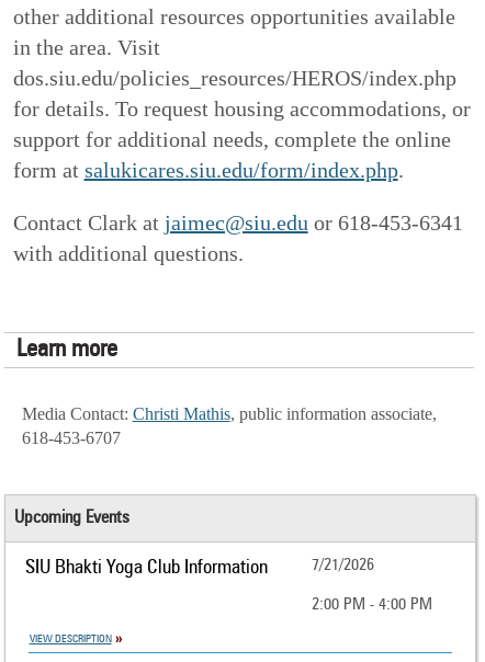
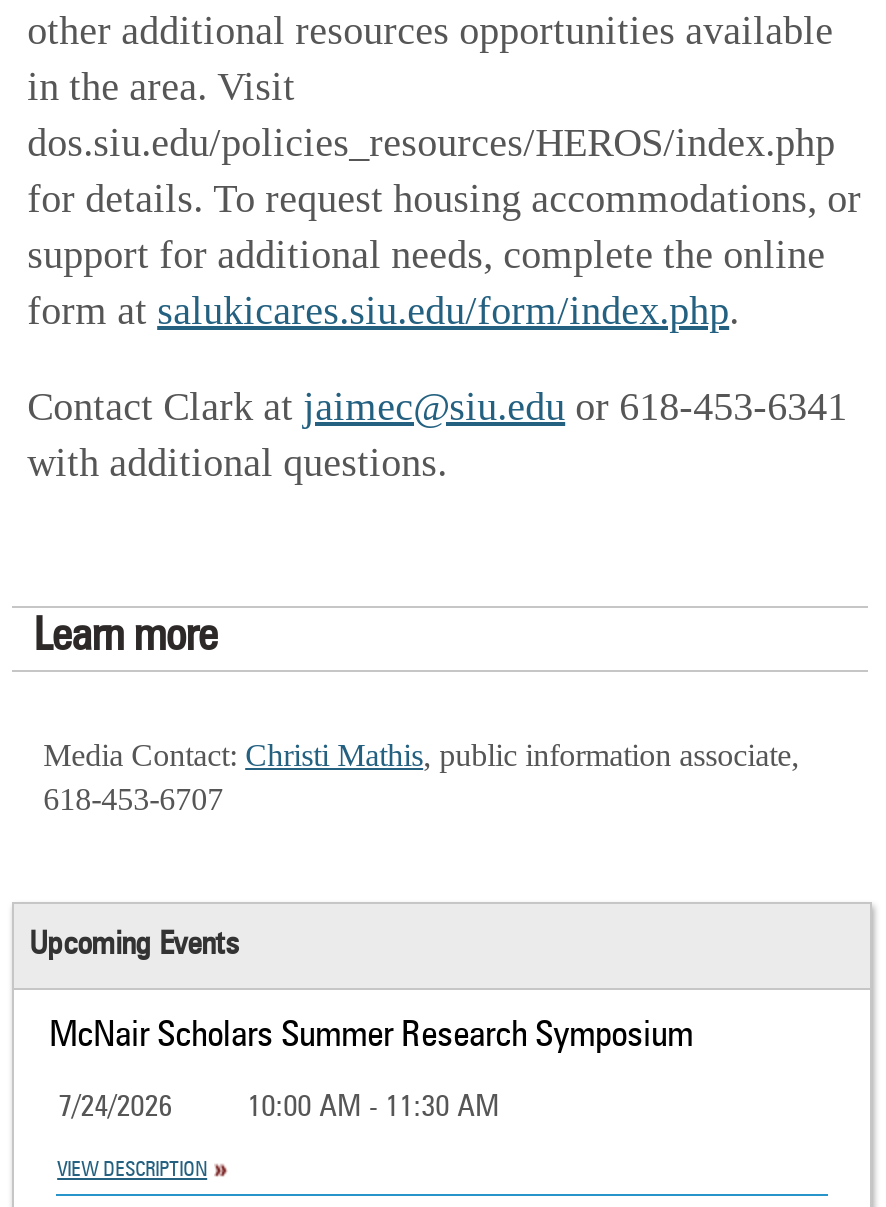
[25,558,374,577] SIU Bhakti Yoga Club Information | 7/21/2026 -> [49,1018,693,1054] McNair Scholars Summer Research Symposium
[312,598,432,614] 2:00 PM - 4:00 PM -> [58,1095,499,1125] 7/24/2026 | 10:00 AM - 11:30 AM

